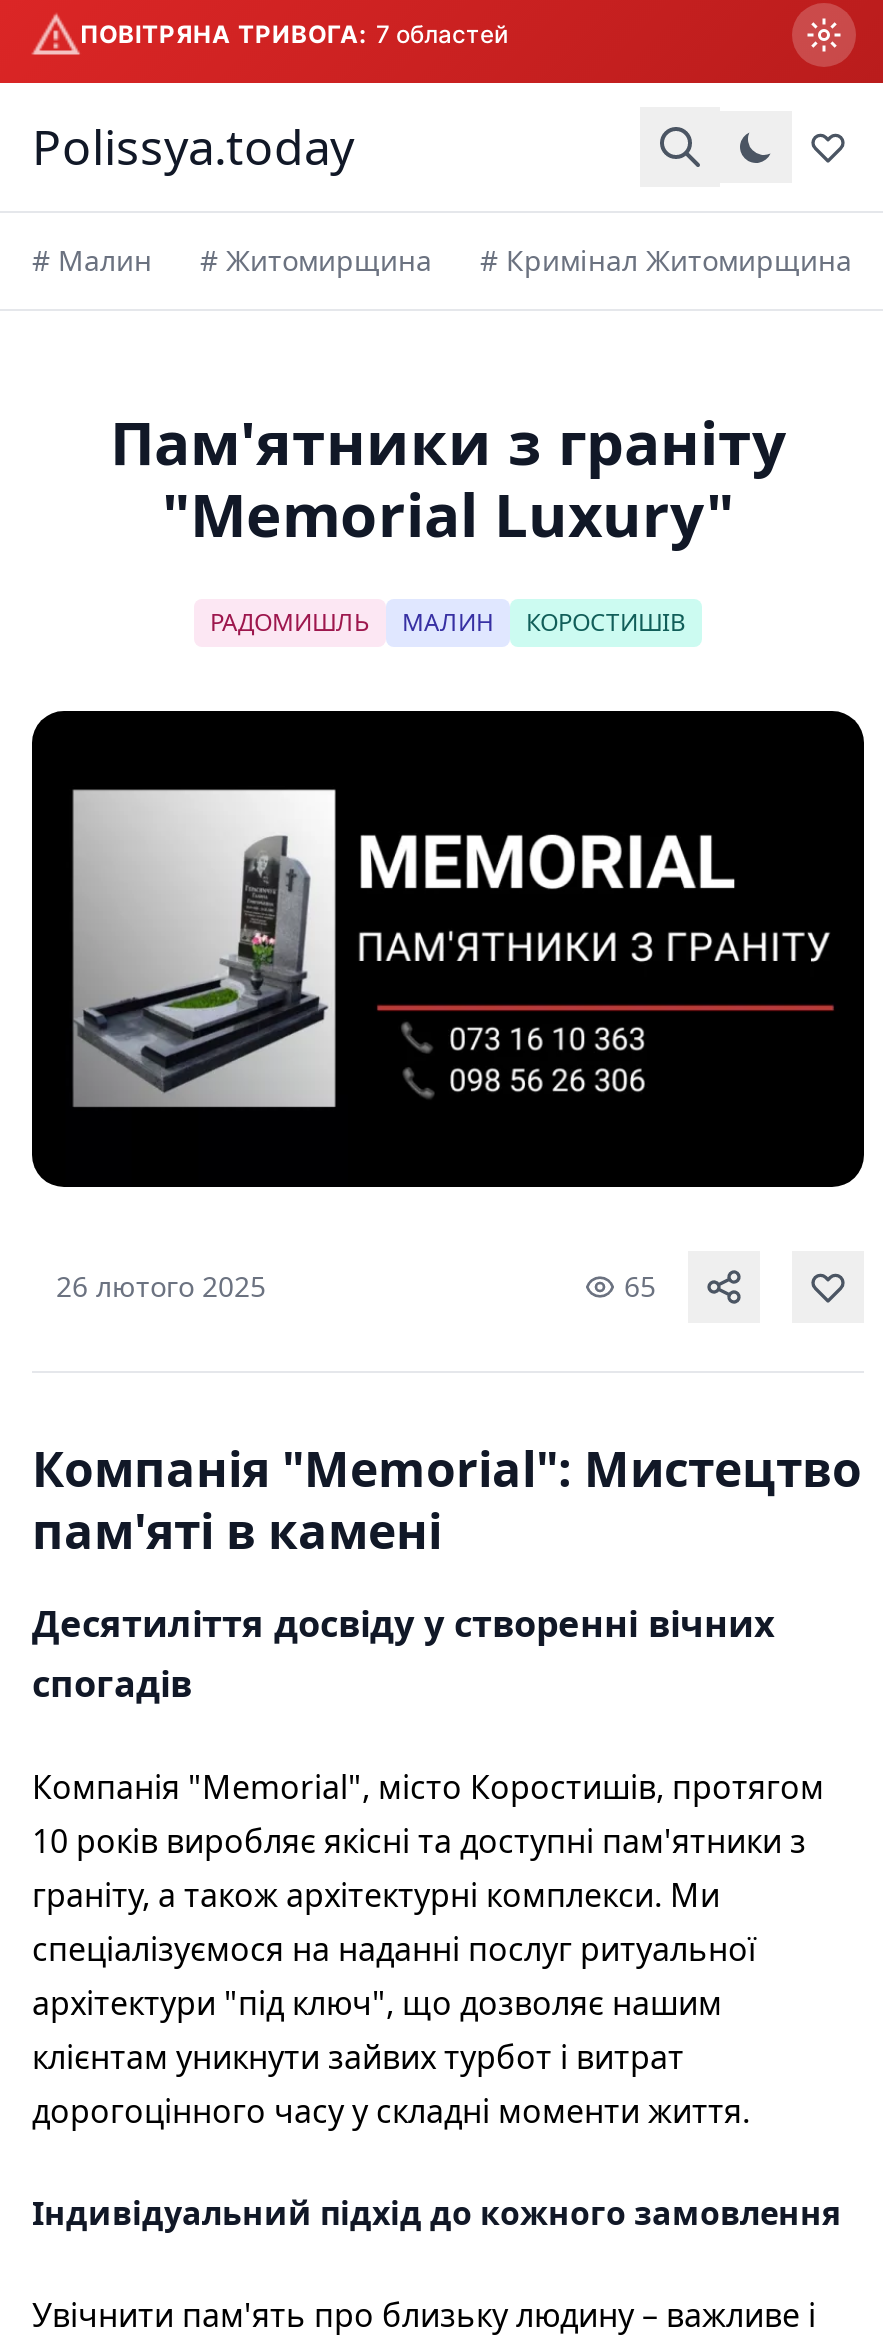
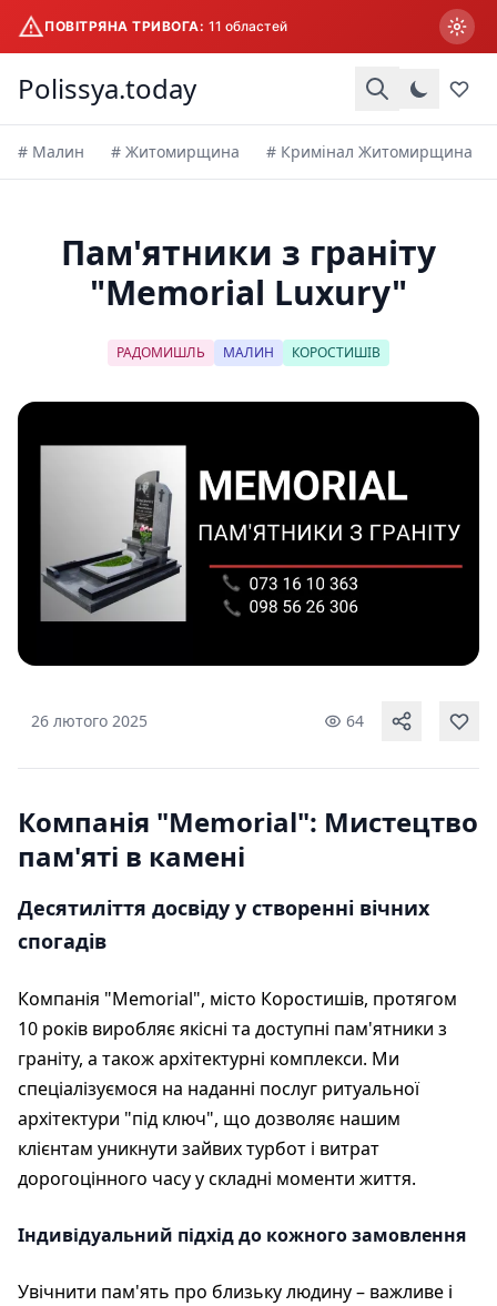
[80,19,508,49] ПОВІТРЯНА ТРИВОГА: 7 областей -> [44,18,287,34] ПОВІТРЯНА ТРИВОГА: 11 областей
[624,1266,656,1304] 65 -> [346,710,364,731] 64

